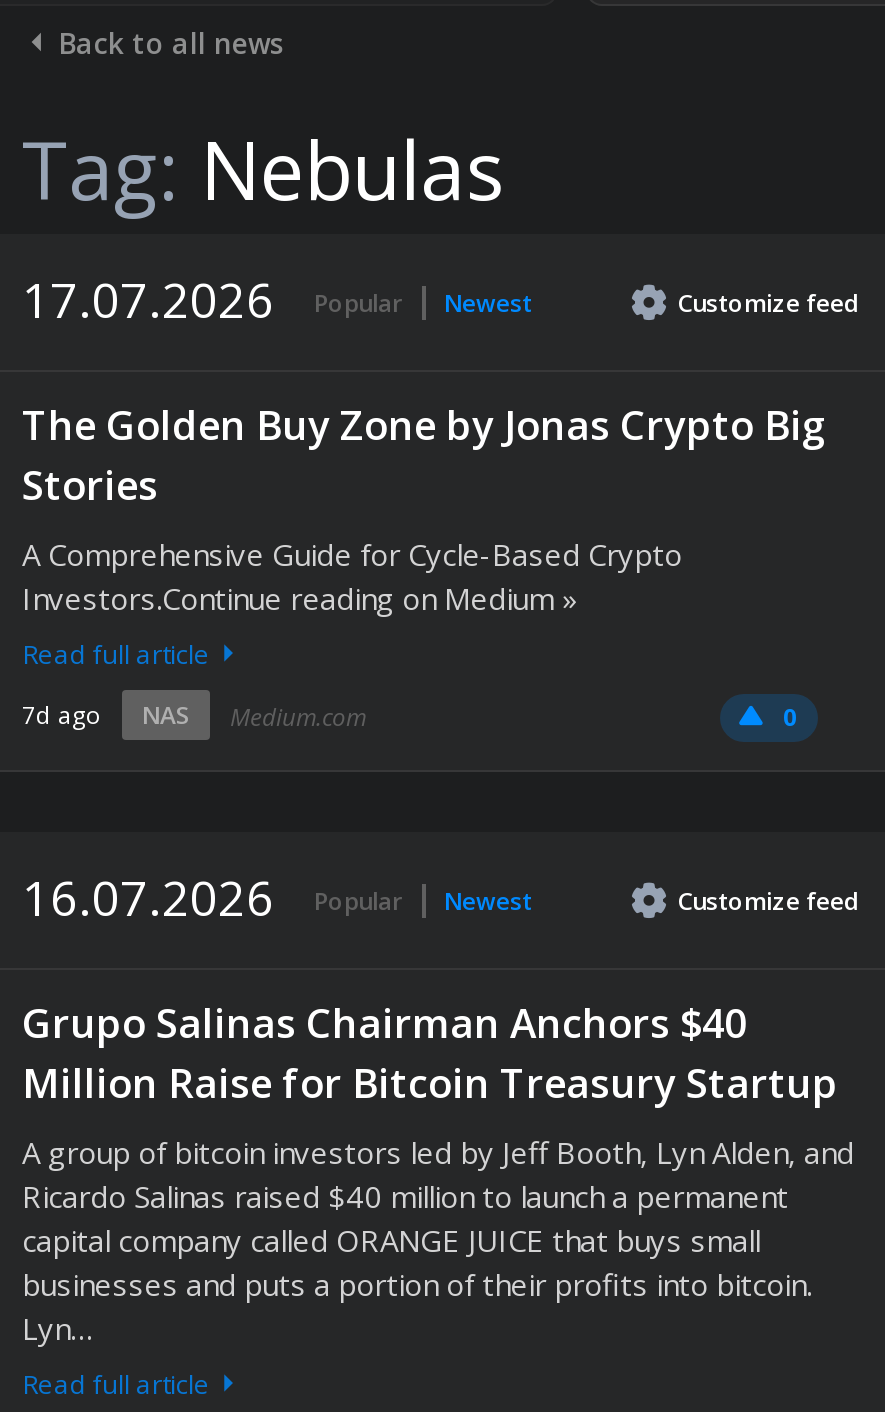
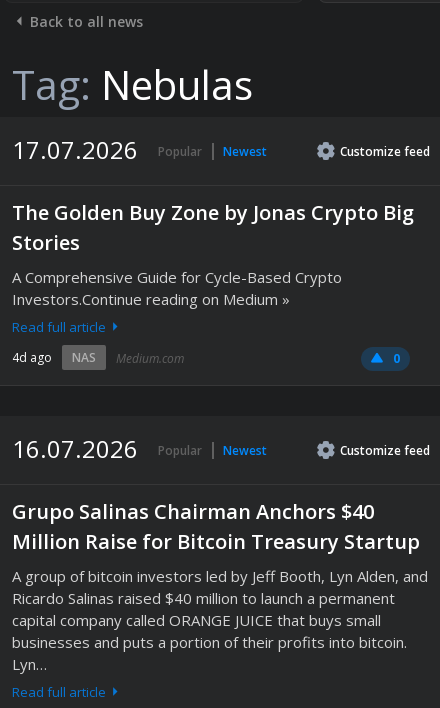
[22,698,366,734] 7d ago NAS Medium.com -> [12,349,184,367] 4d ago NAS Medium.com

